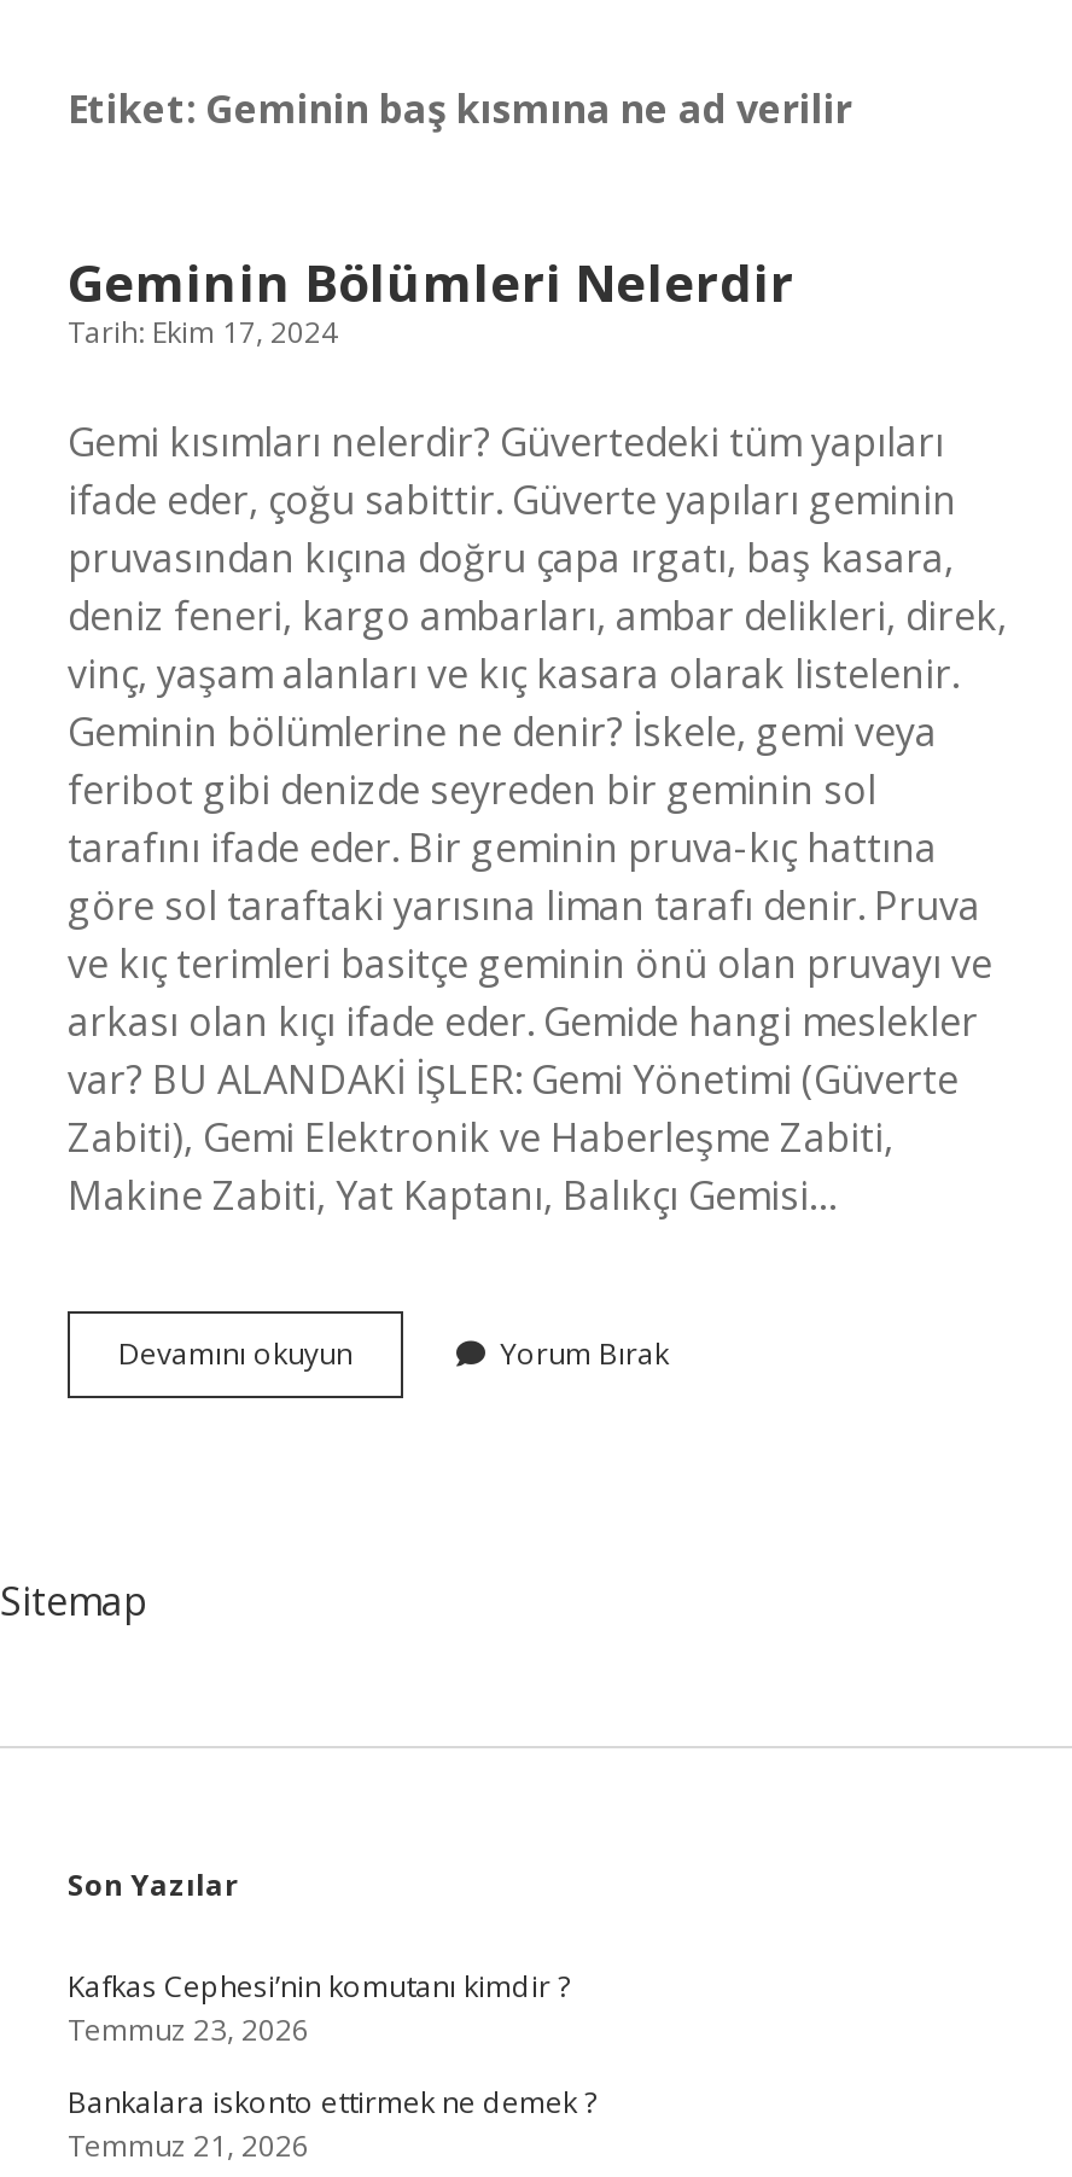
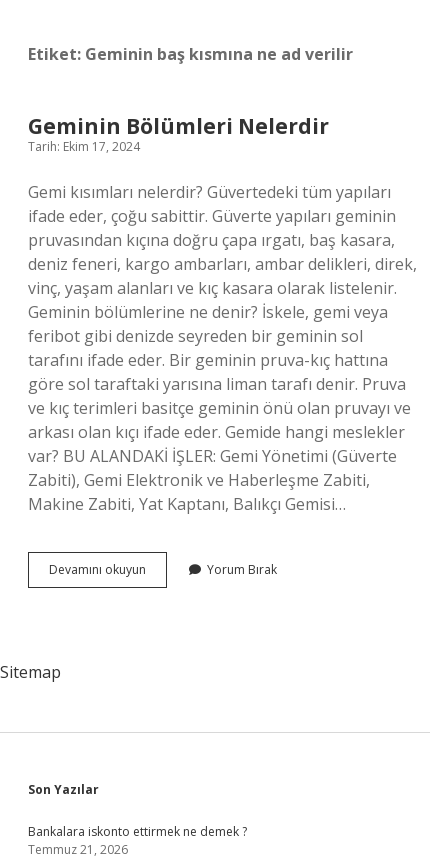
[68,1966,570,2050] Kafkas Cephesi’nin komutanı kimdir ? | Temmuz 23, 2026 -> none

